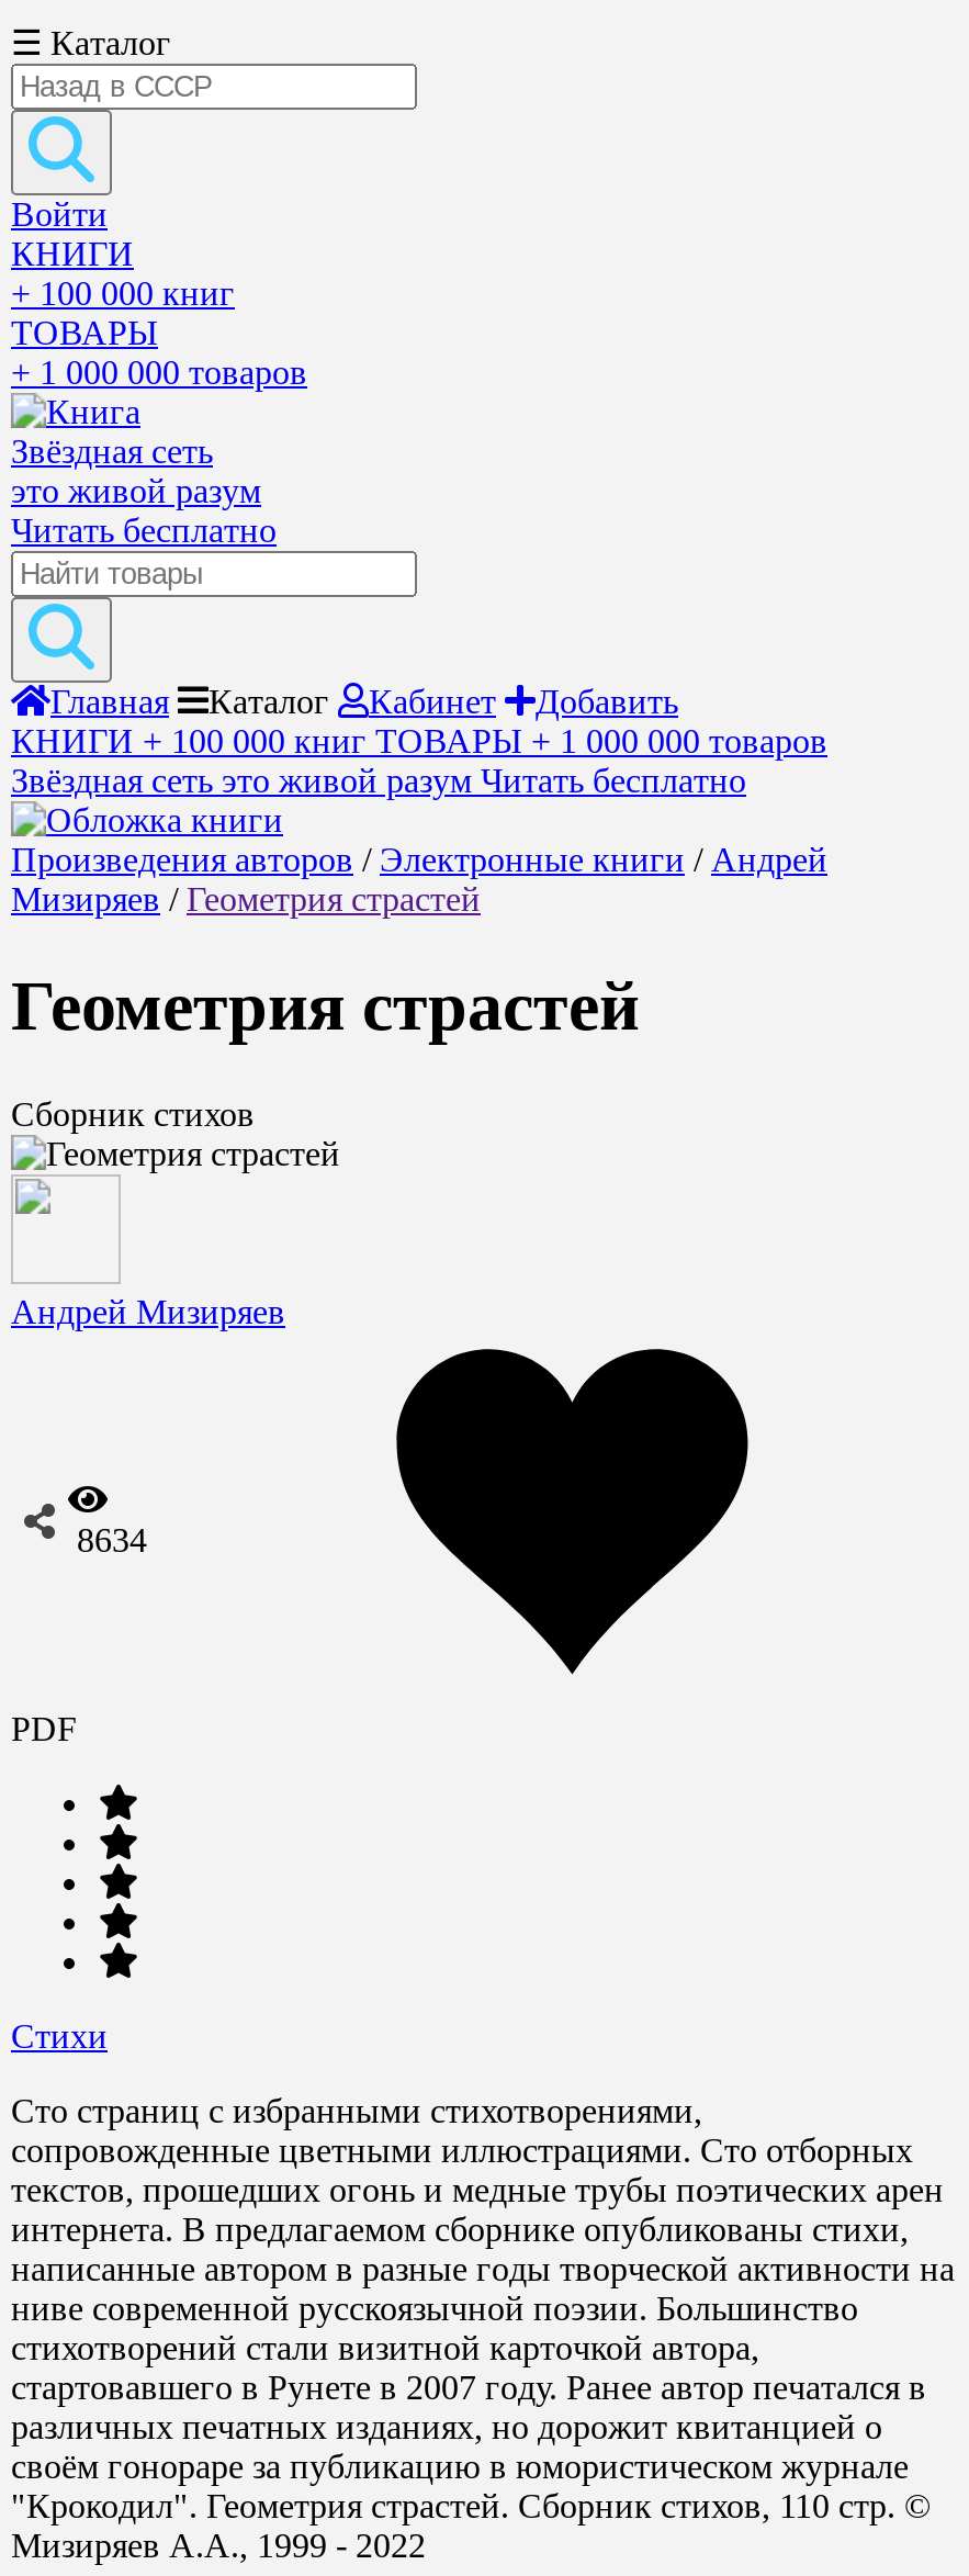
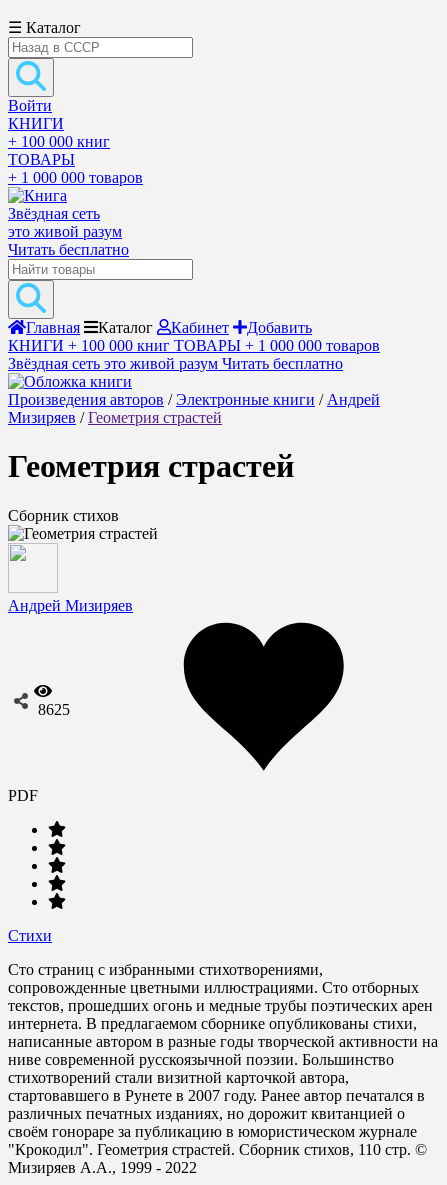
[68,1521,147,1558] 8634 -> [34,701,70,718] 8625

